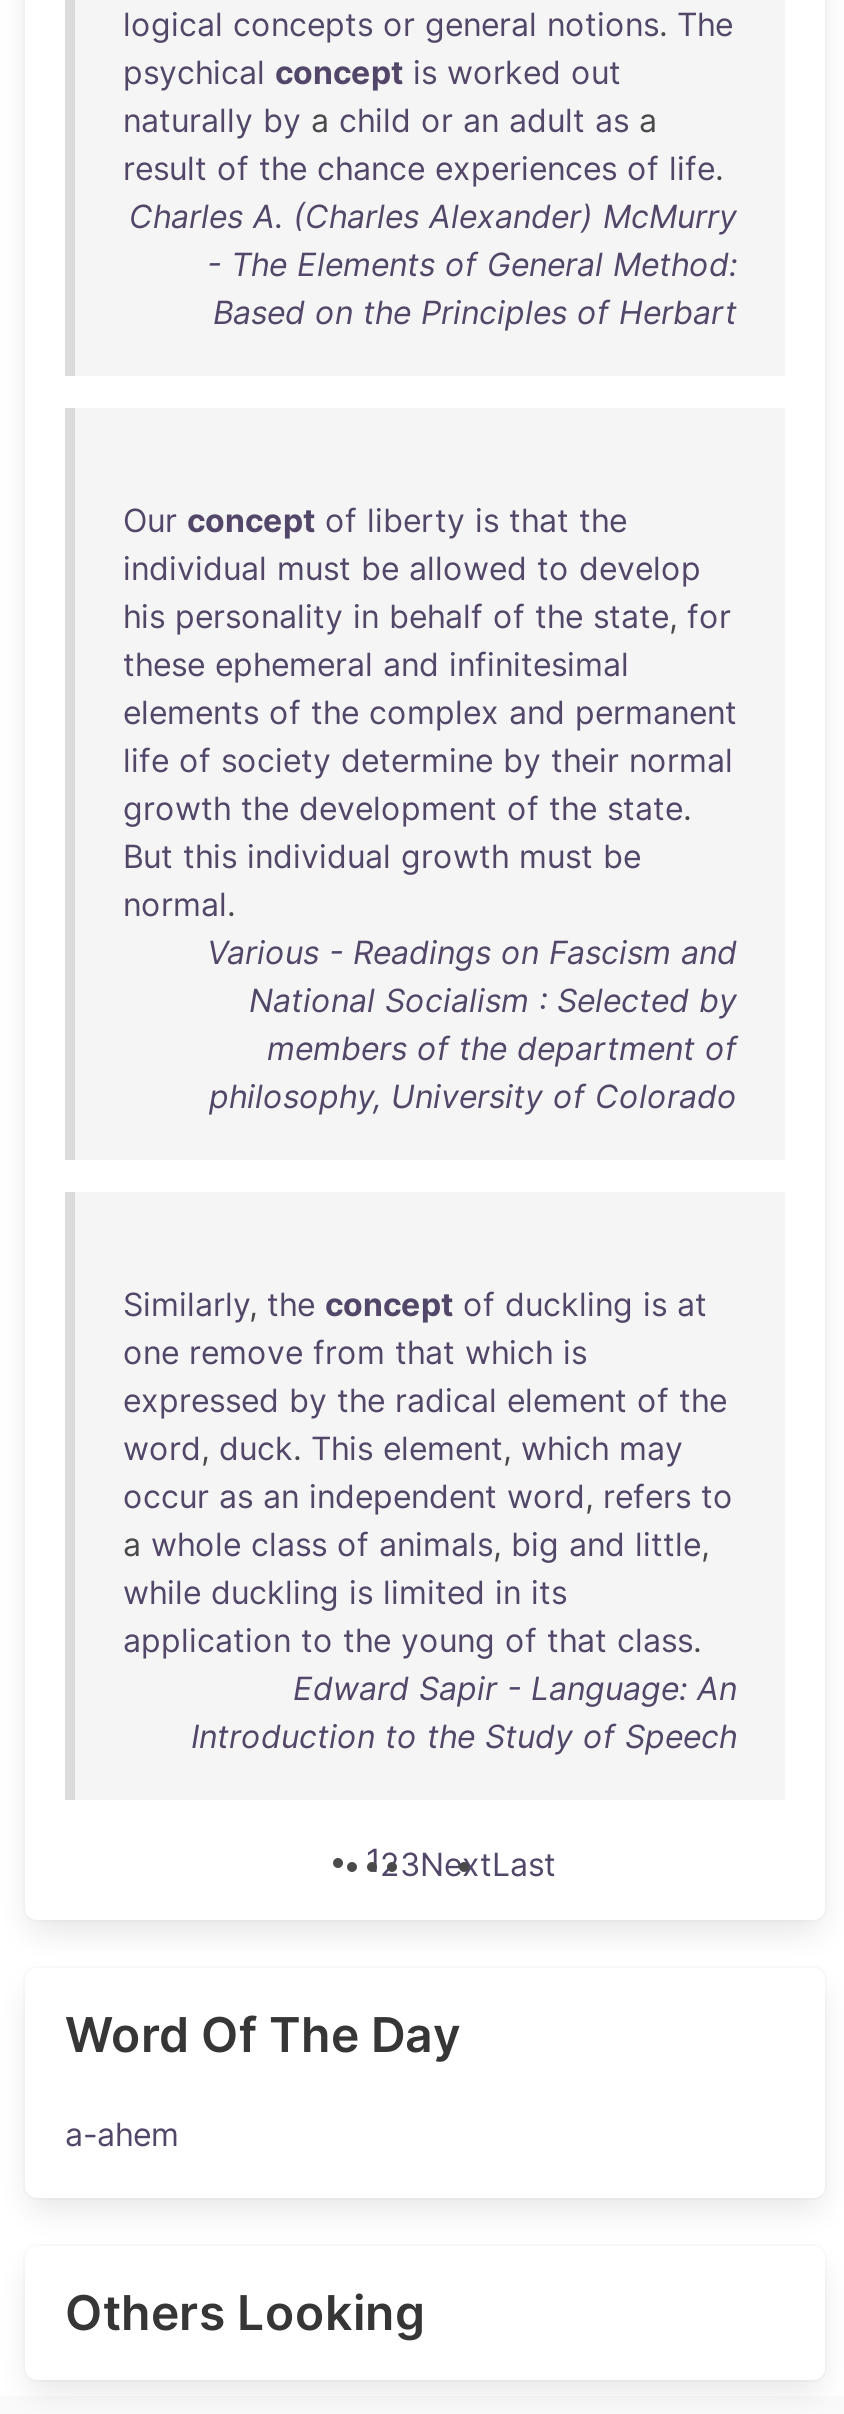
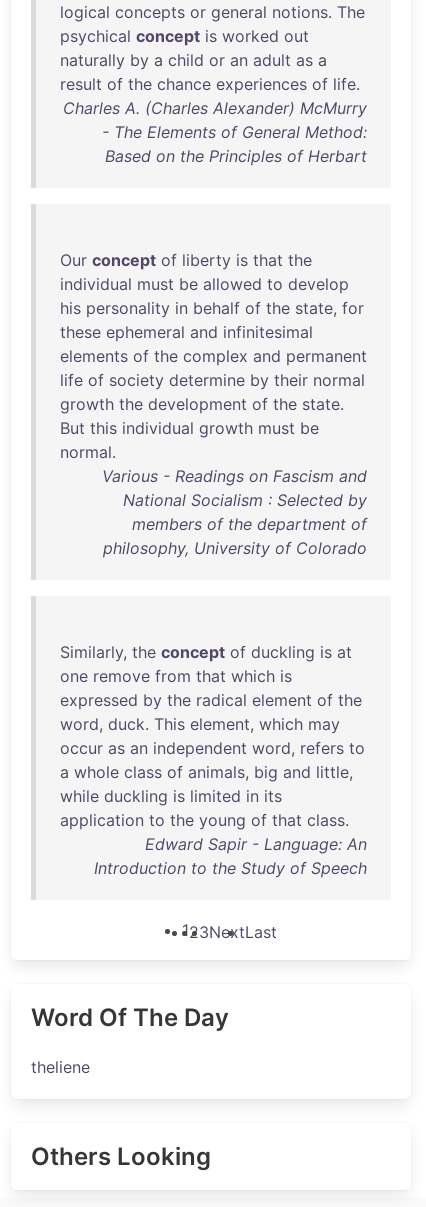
[65,2114,179,2154] a-ahem -> [31,1057,90,1077] theliene

